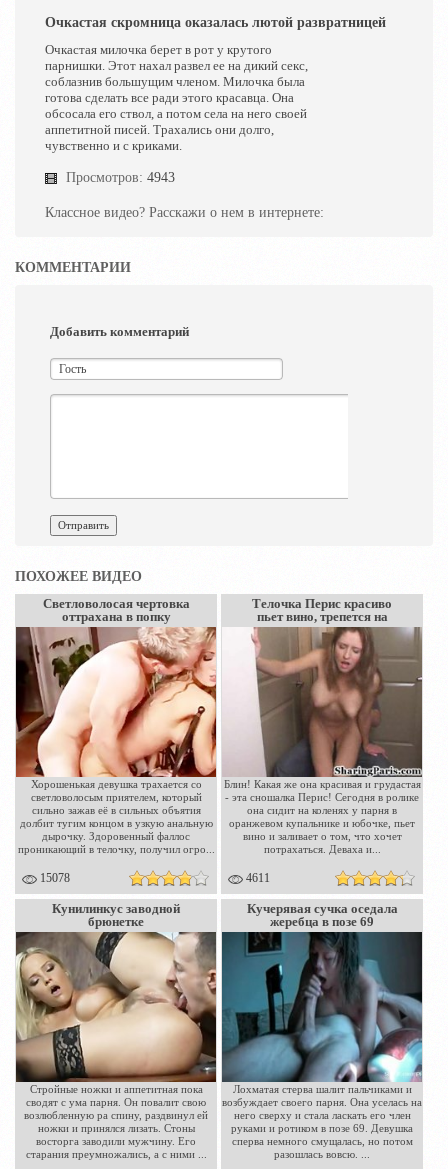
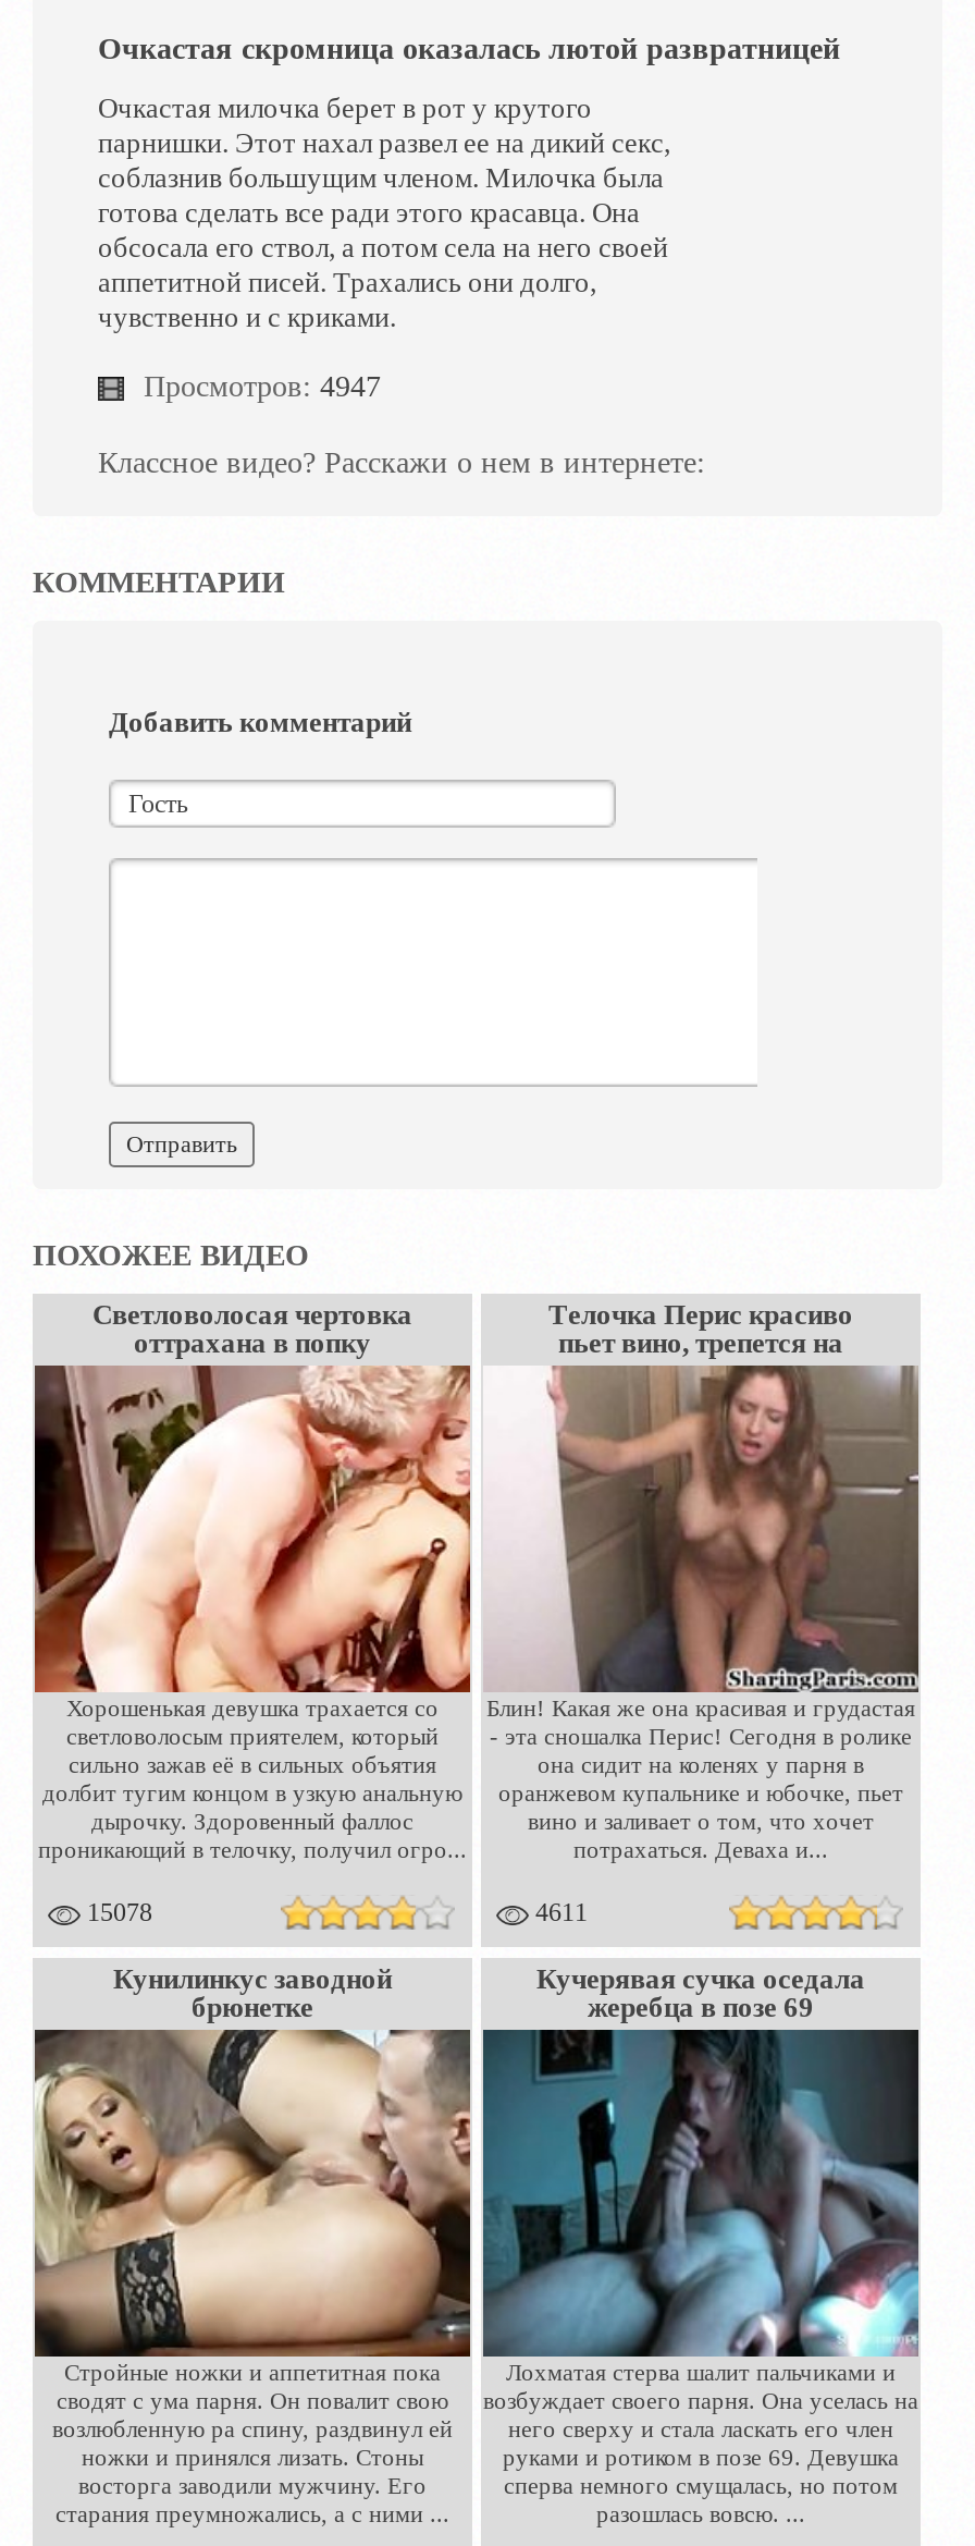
[66,170,175,185] Просмотров: 4943 -> [144,370,381,403] Просмотров: 4947

